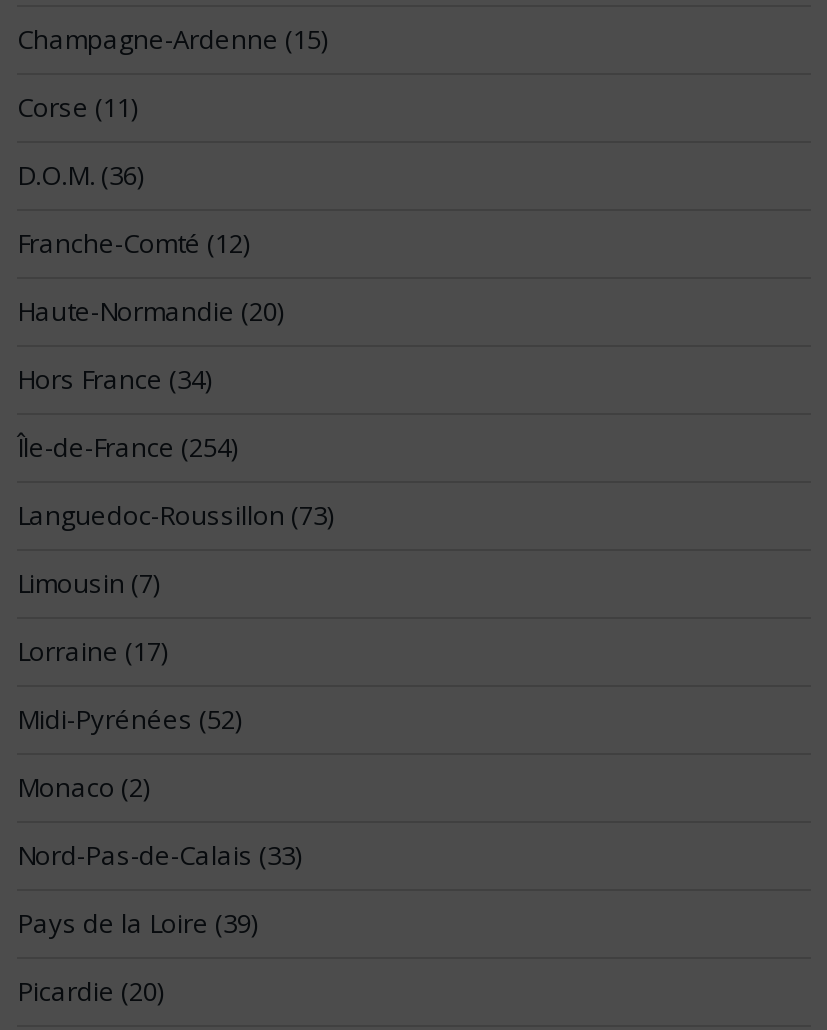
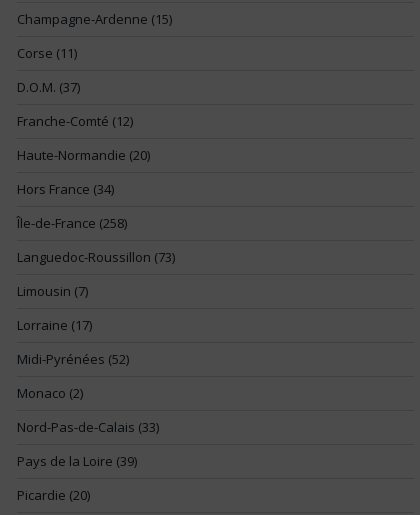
[17,158,143,194] D.O.M. (36) -> [17,78,80,96] D.O.M. (37)
[17,430,237,466] Île-de-France (254) -> [17,214,127,232] Île-de-France (258)

